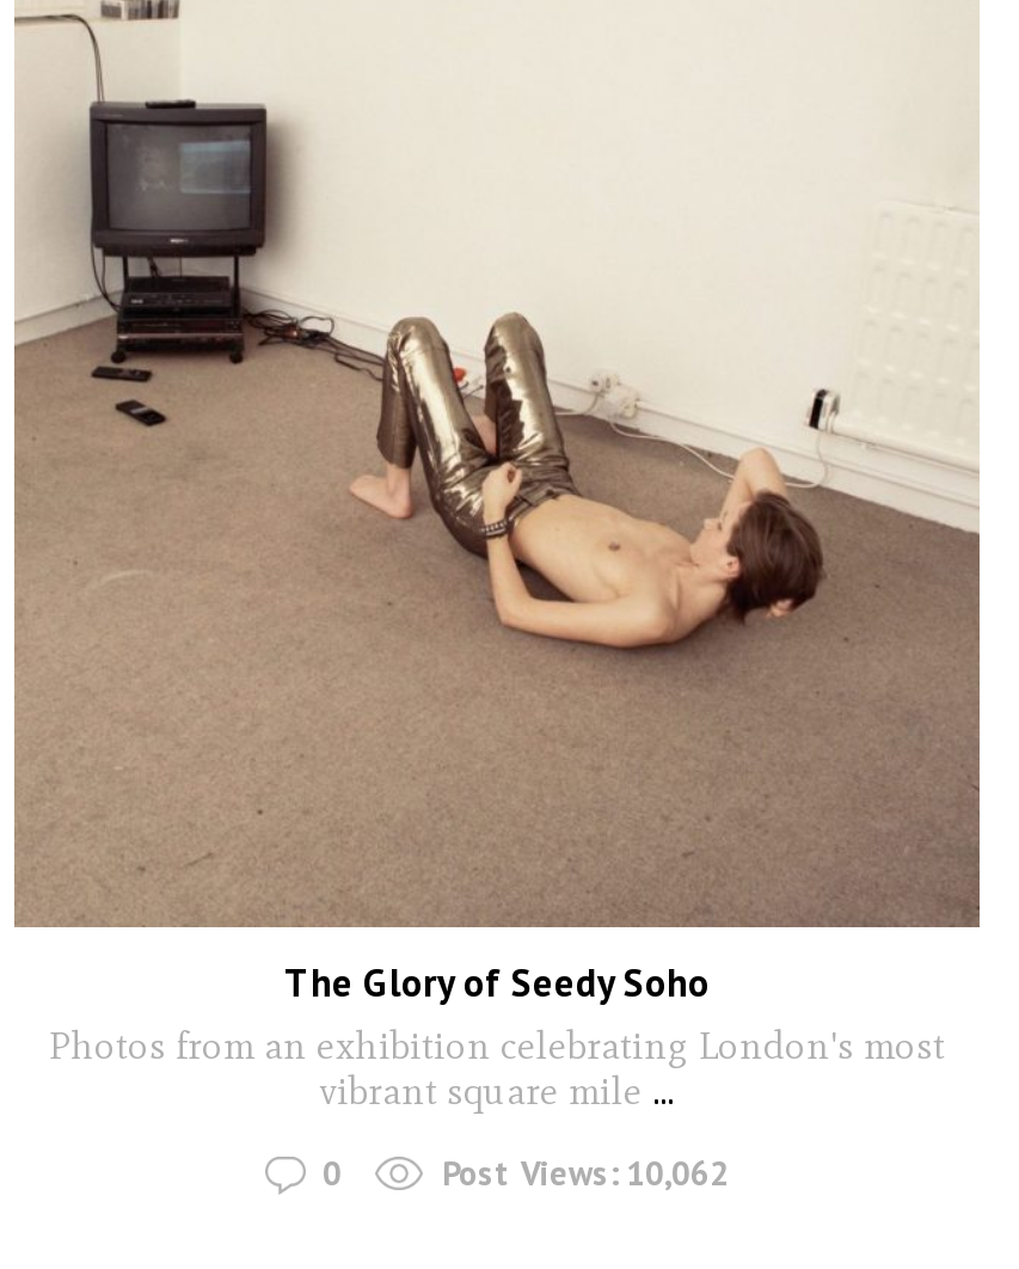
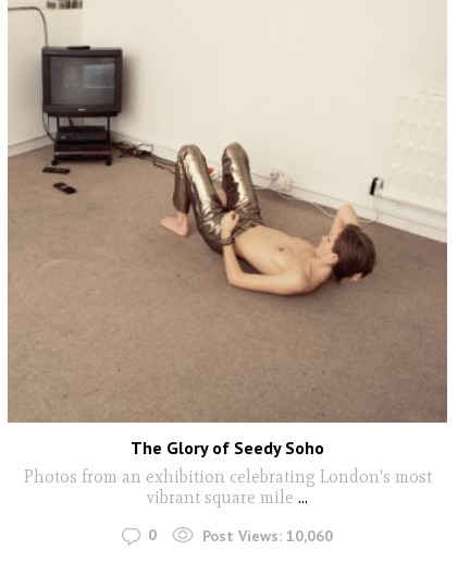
[442,1152,729,1195] Post Views: 10,062 -> [202,526,333,545] Post Views: 10,060

